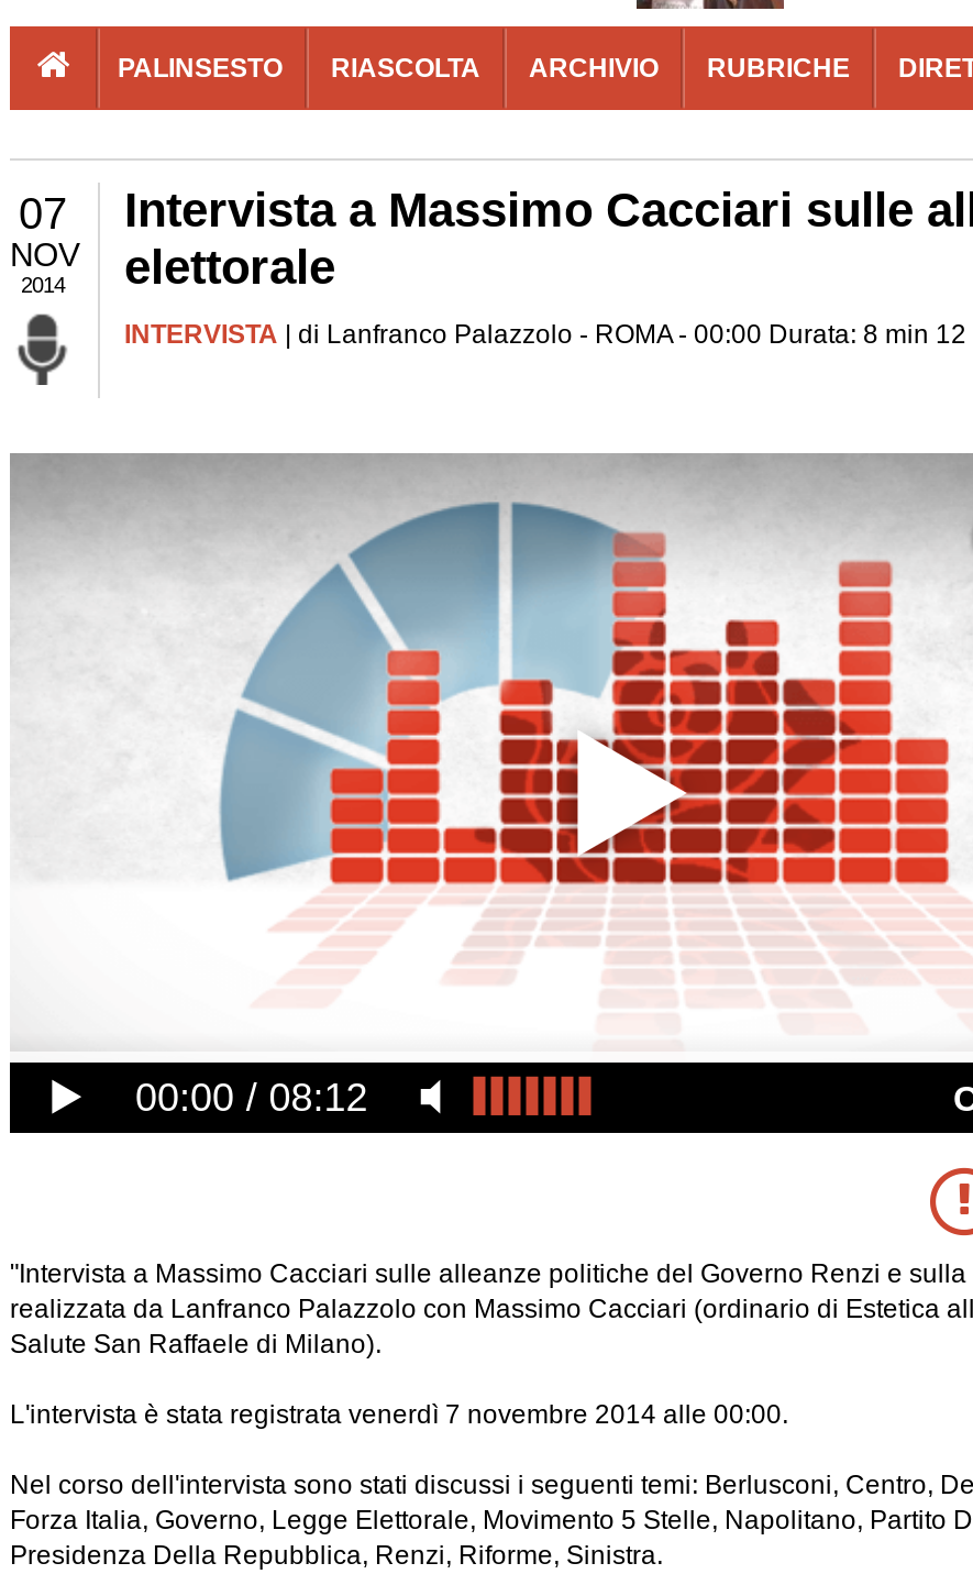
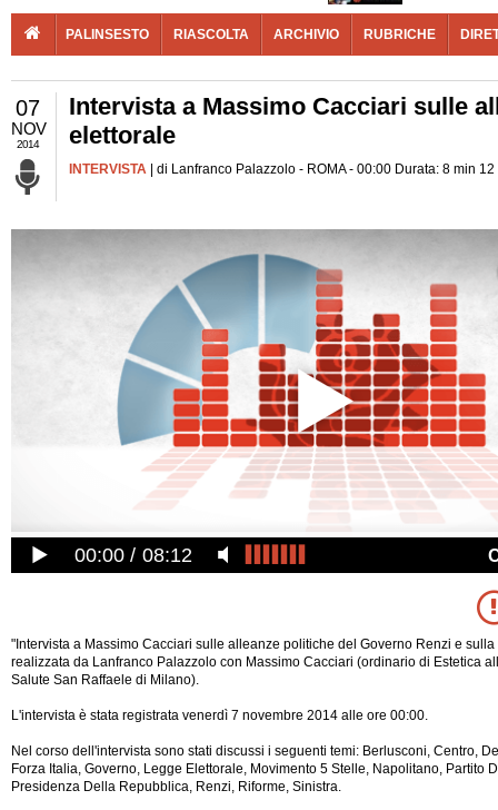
[10,1400,788,1431] L'intervista è stata registrata venerdì 7 novembre 2014 alle 00:00. -> [11,708,428,724] L'intervista è stata registrata venerdì 7 novembre 2014 alle ore 00:00.

